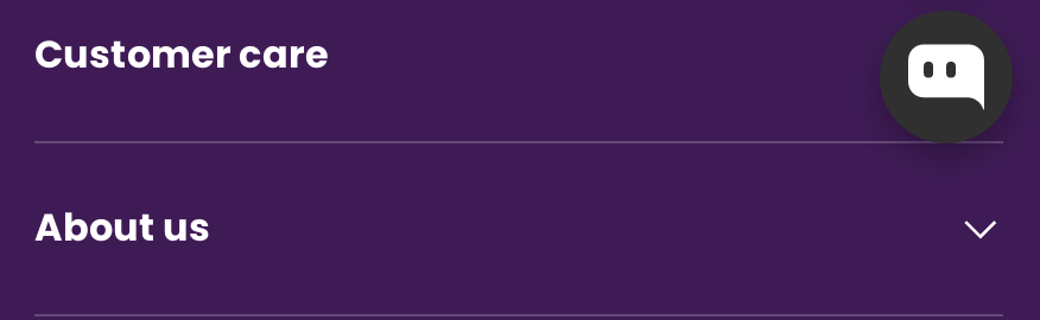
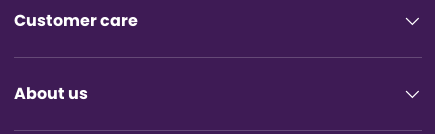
[880,13,1013,143] [image] -> none

